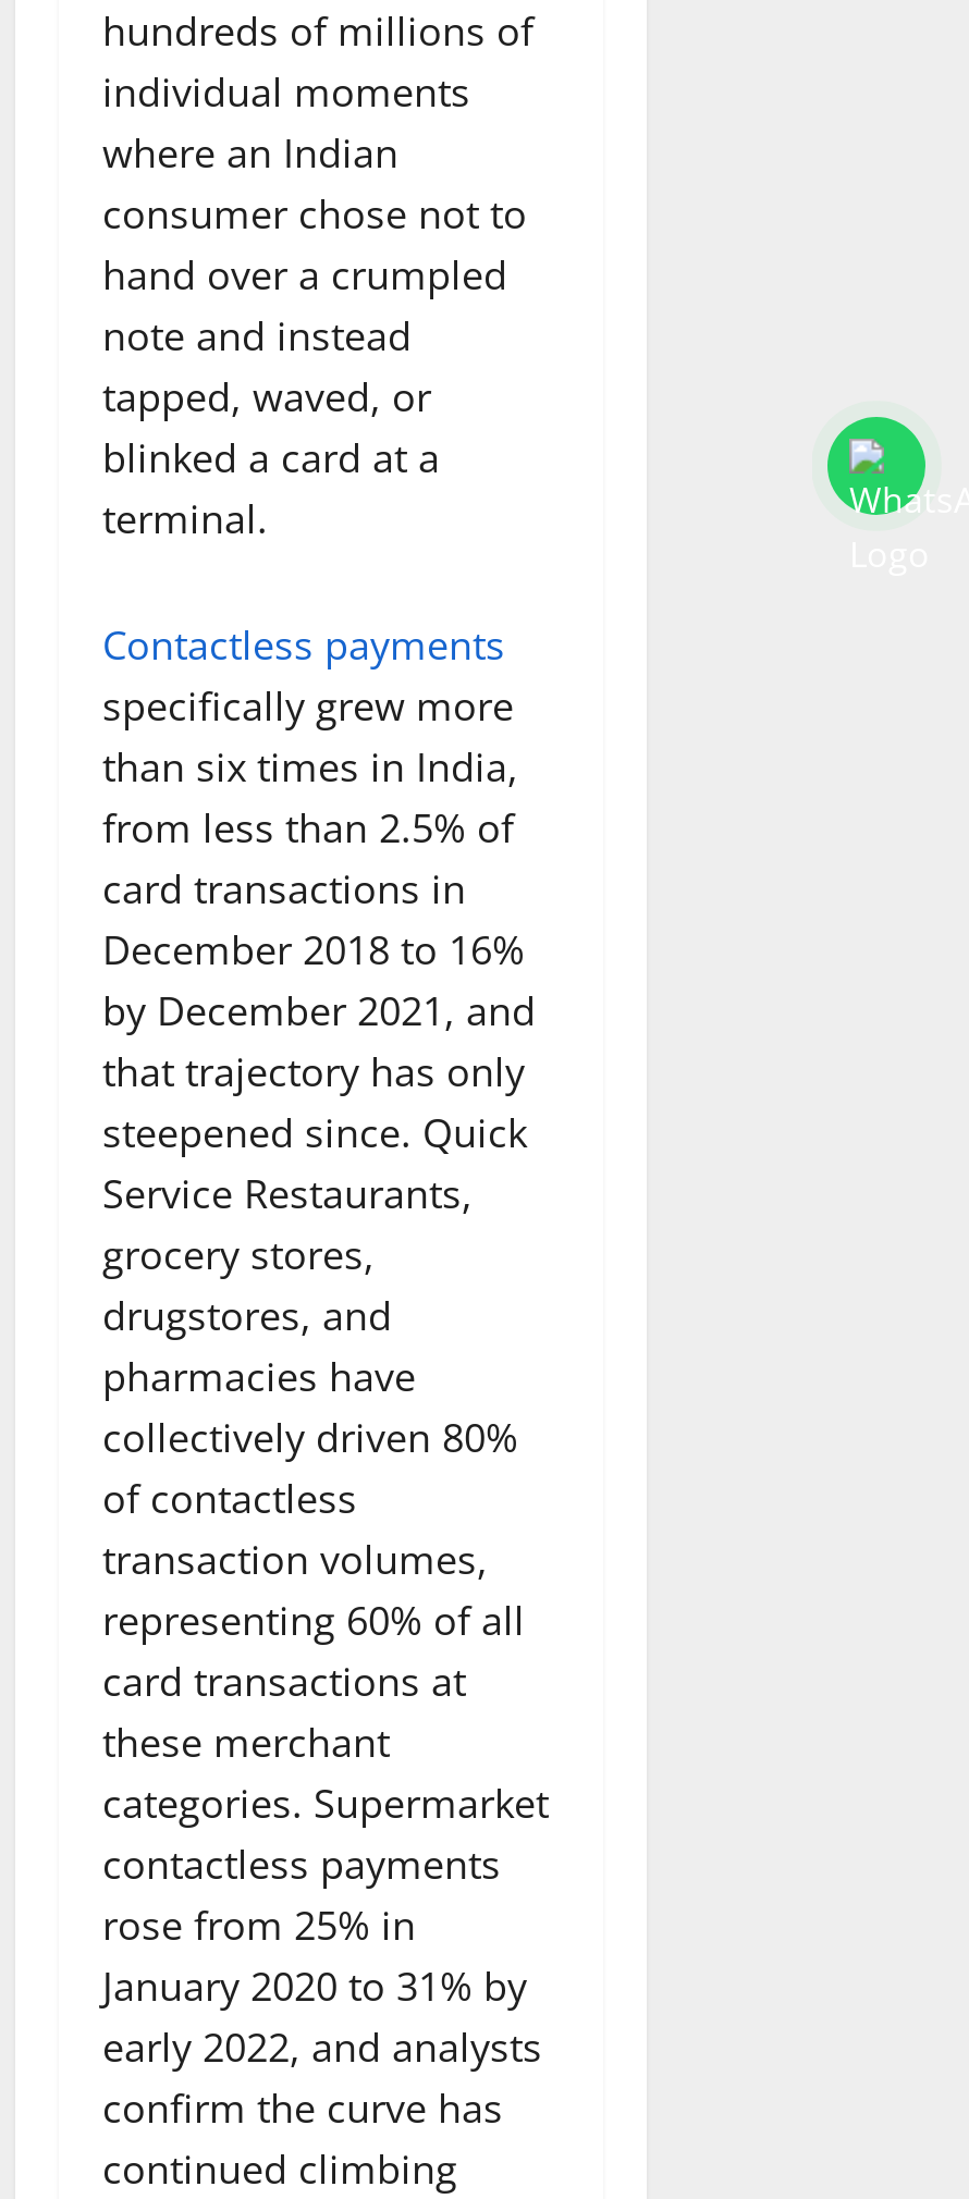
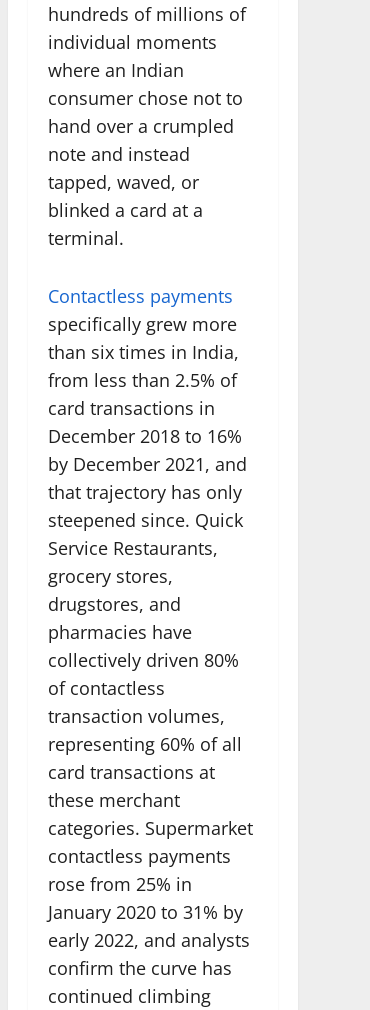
[823,411,930,520] [image] -> none

